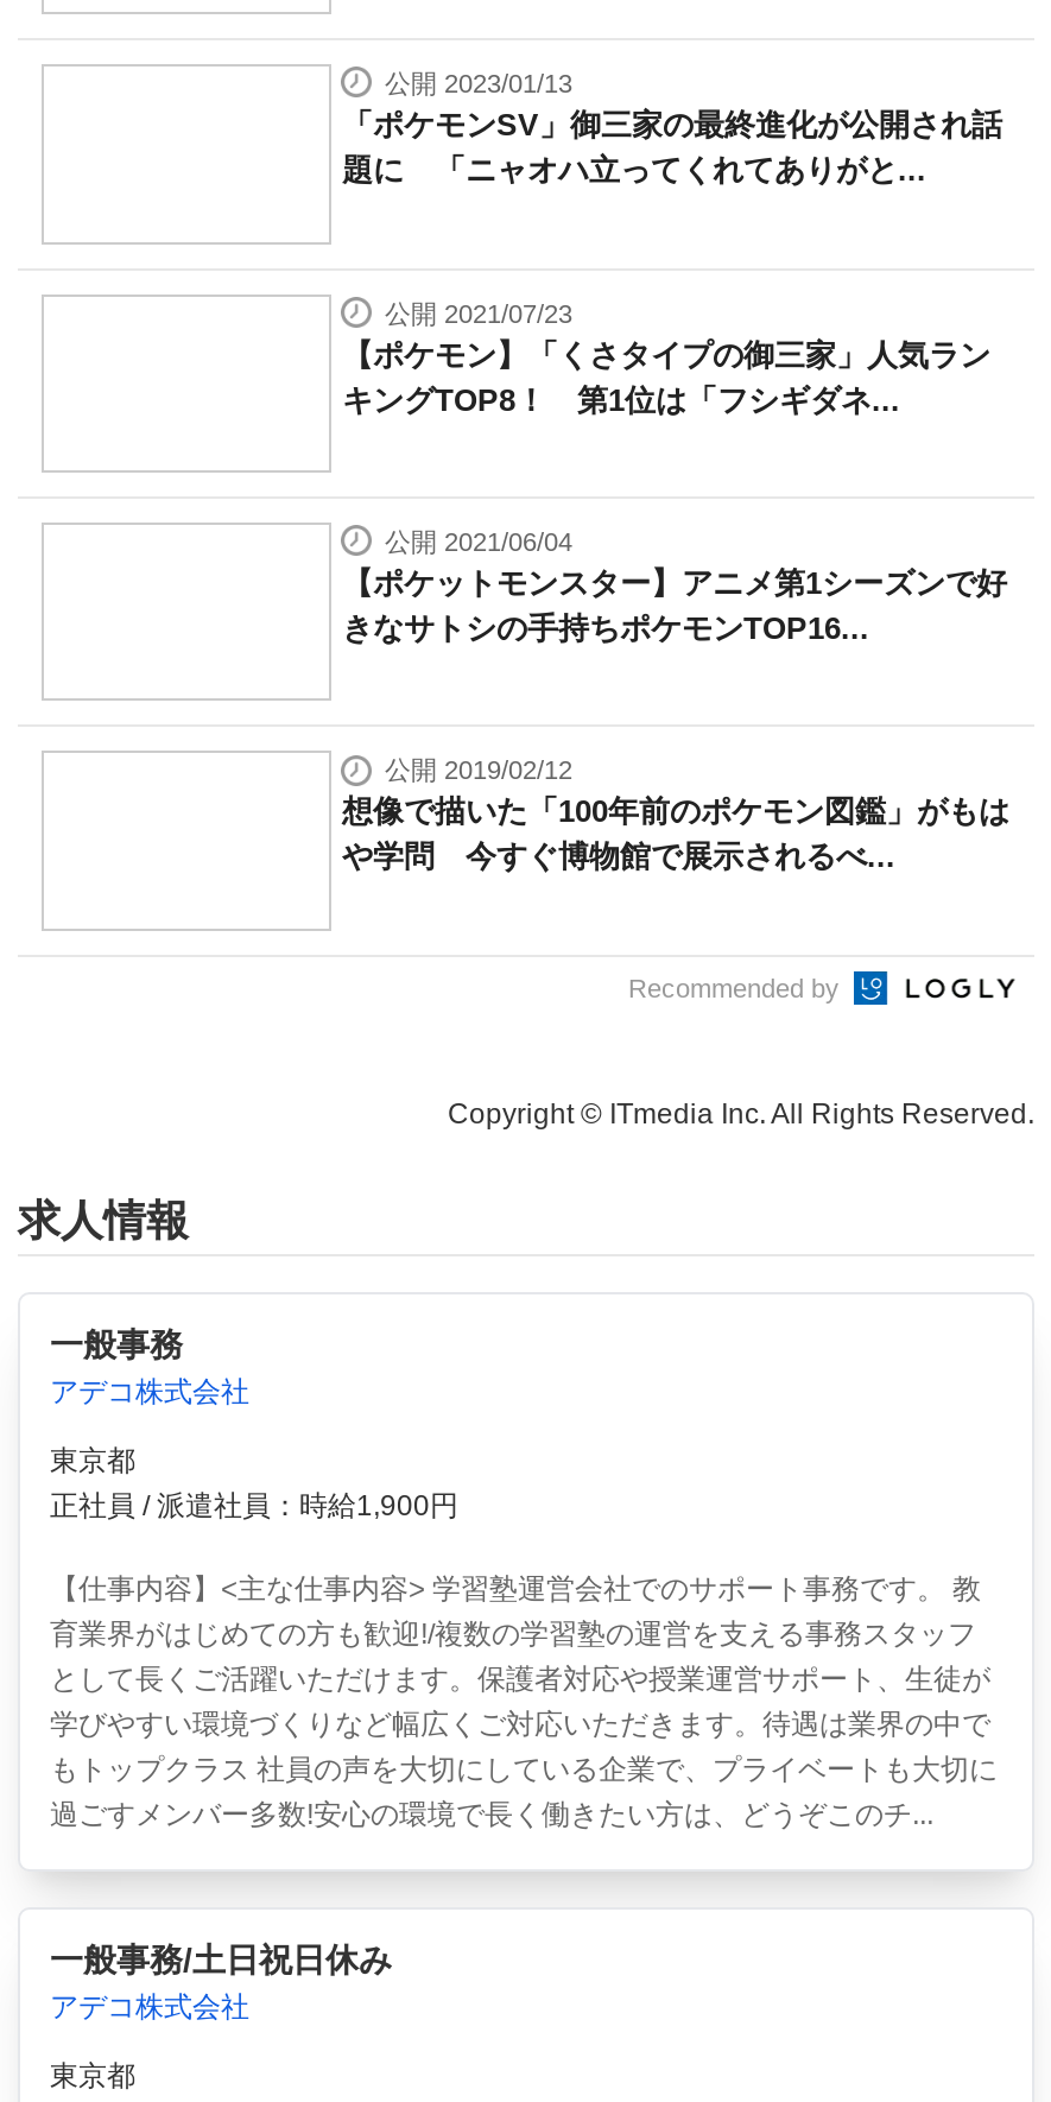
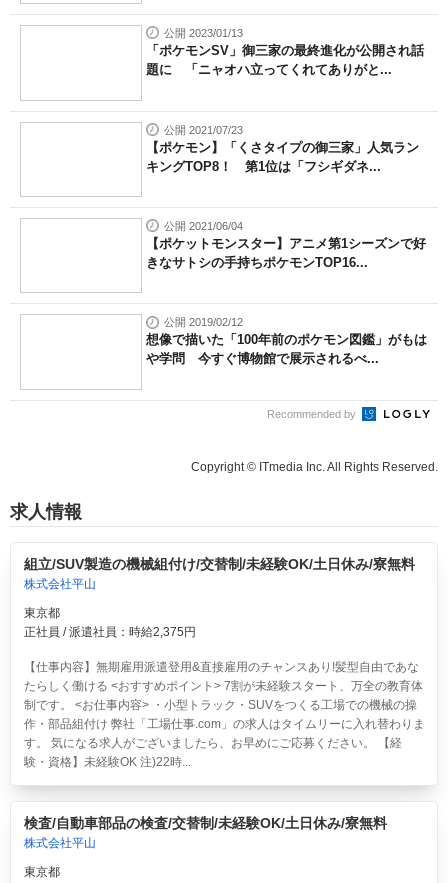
[50,1326,249,1409] 一般事務 | アデコ株式会社 -> [23,556,414,591] 組立/SUV製造の機械組付け/交替制/未経験OK/土日休み/寮無料 | 株式会社平山
[50,1490,458,1523] 正社員 / 派遣社員：時給1,900円 -> [23,625,195,639] 正社員 / 派遣社員：時給2,375円
[50,1573,998,1832] 【仕事内容】<主な仕事内容> 学習塾運営会社でのサポート事務です。 教 | 育業界がはじめての方も歓迎!/複数の学習塾の運営を支える事務スタッフ | として長くご活躍いただけます。保護者対応や授業運営サポート、生徒が | 学びやすい環境づくりなど幅広くご対応いただきます。待遇は業界の中で | もトップクラス 社員の声を大切にしている企業で、プライベートも大切に | 過ごすメンバー多数!安心の環境で長く働きたい方は、どうぞこのチ... -> [23,660,424,769] 【仕事内容】無期雇用派遣登用&直接雇用のチャンスあり!髪型自由であな | たらしく働ける <おすすめポイント> 7割が未経験スタート、万全の教育体 | 制です。 <お仕事内容> ・小型トラック・SUVをつくる工場での機械の操 | 作・部品組付け 弊社「工場仕事.com」の求人はタイムリーに入れ替わりま | す。 気になる求人がございましたら、お早めにご応募ください。 【経 | 験・資格】未経験OK 注)22時...
[50,1941,392,2025] 一般事務/土日祝日休み | アデコ株式会社 -> [23,815,386,850] 検査/自動車部品の検査/交替制/未経験OK/土日休み/寮無料 | 株式会社平山

